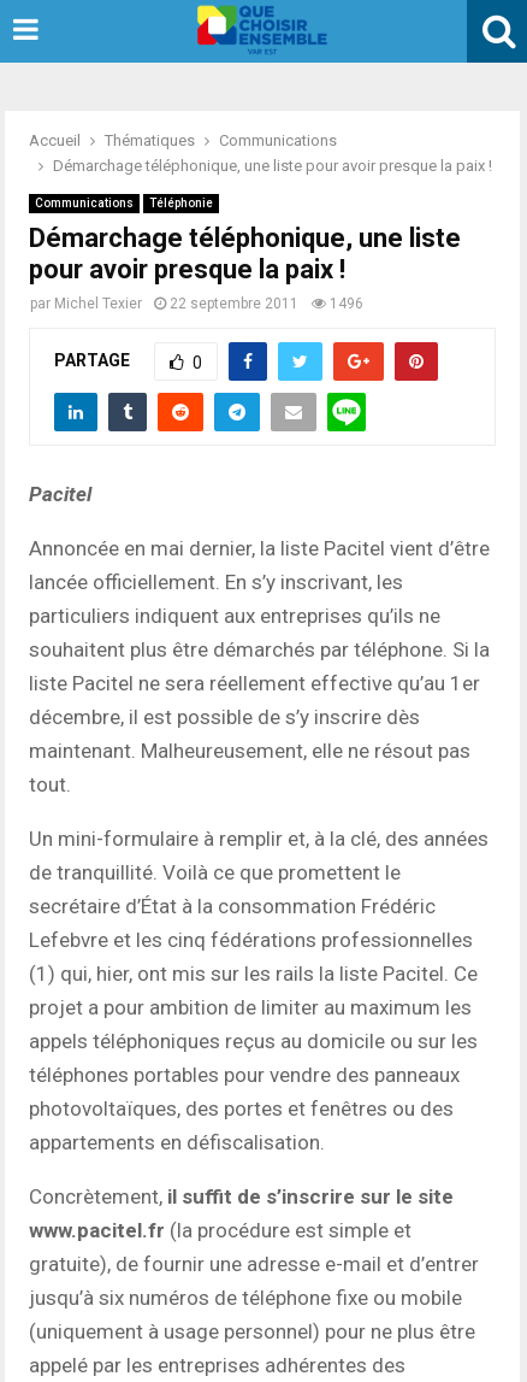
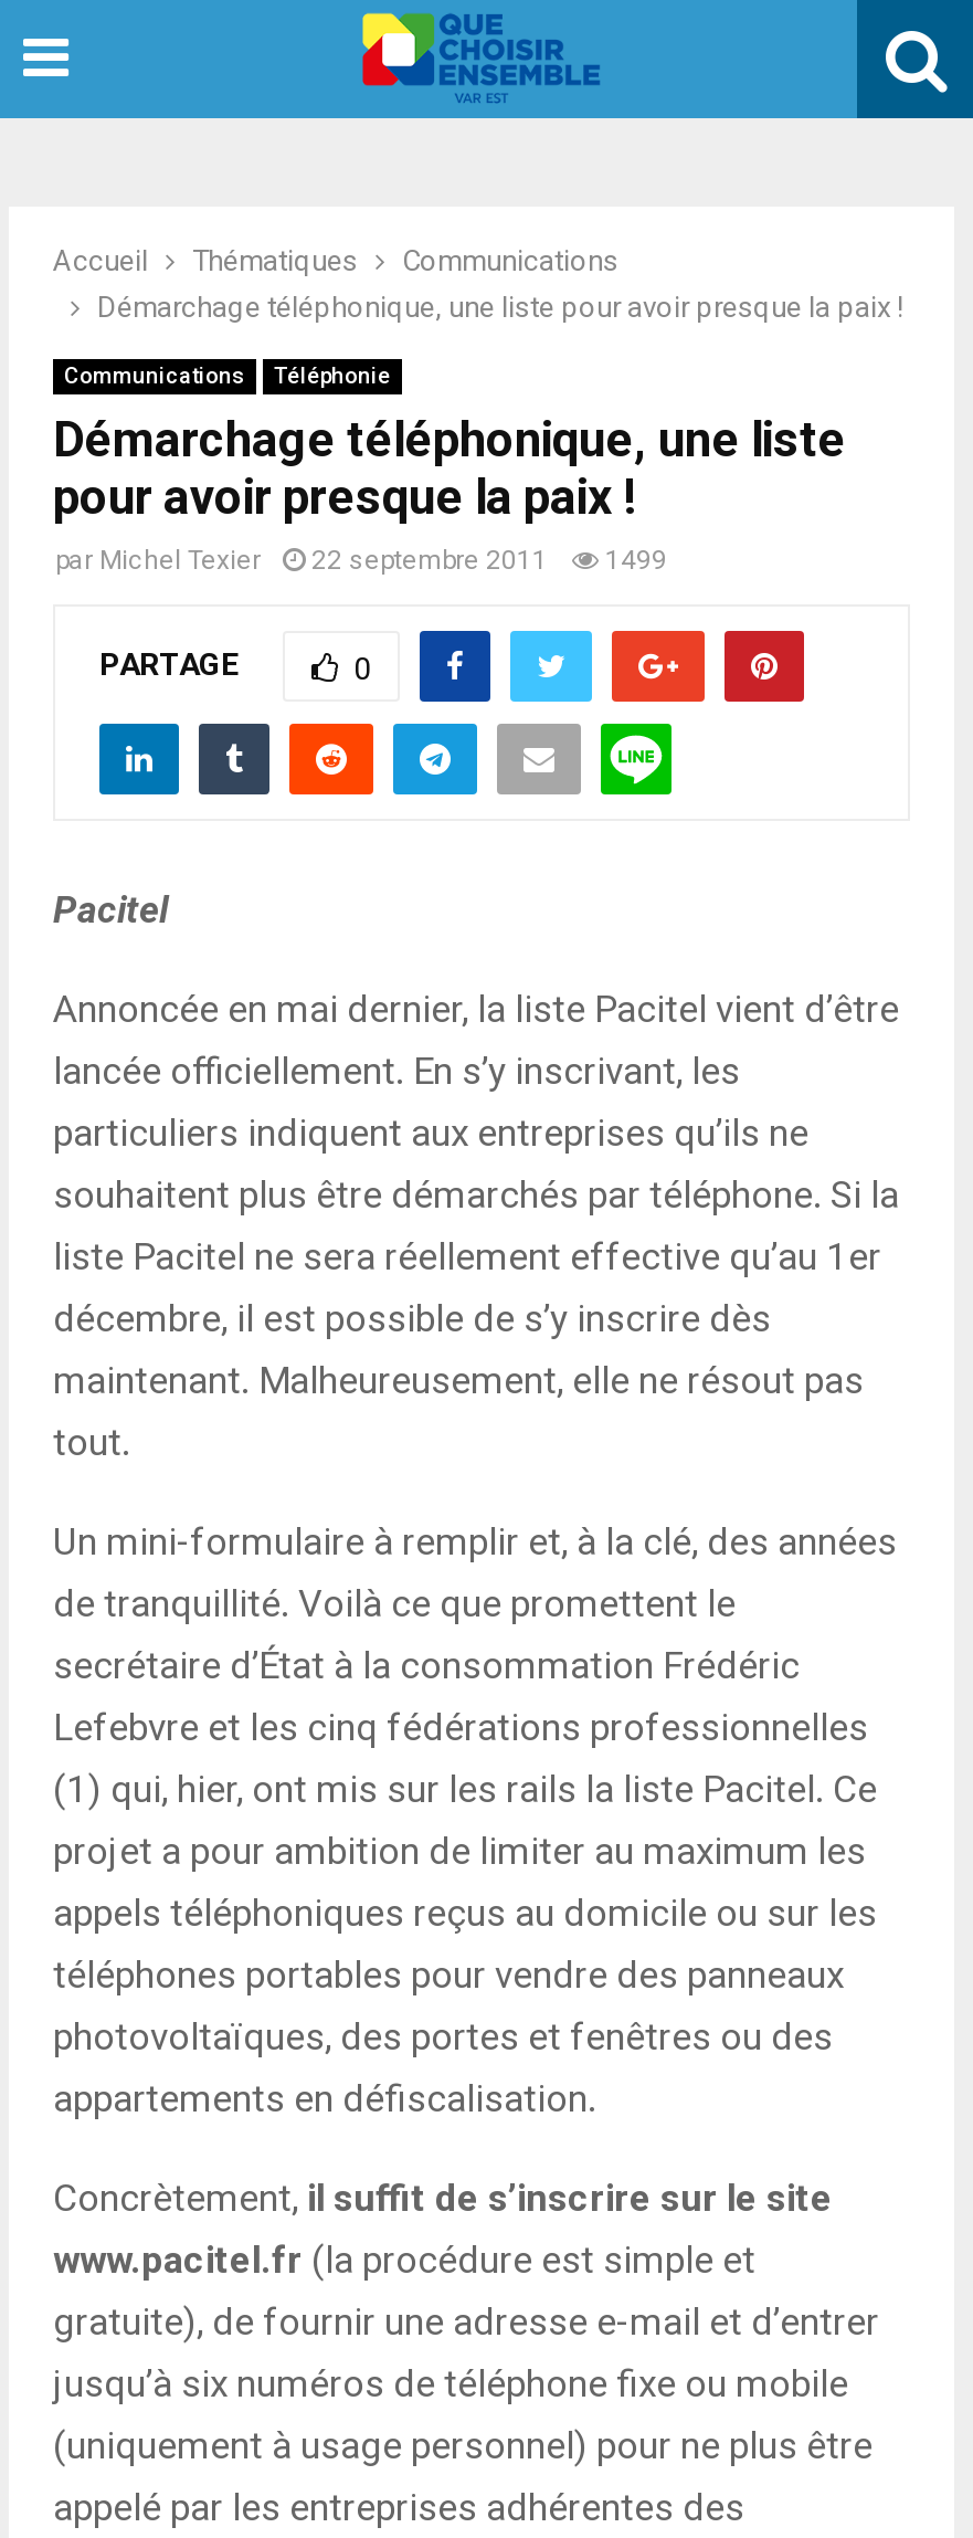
[30,295,363,312] par Michel Texier 22 septembre 2011 1496 -> [55,545,667,576] par Michel Texier 22 septembre 2011 1499

